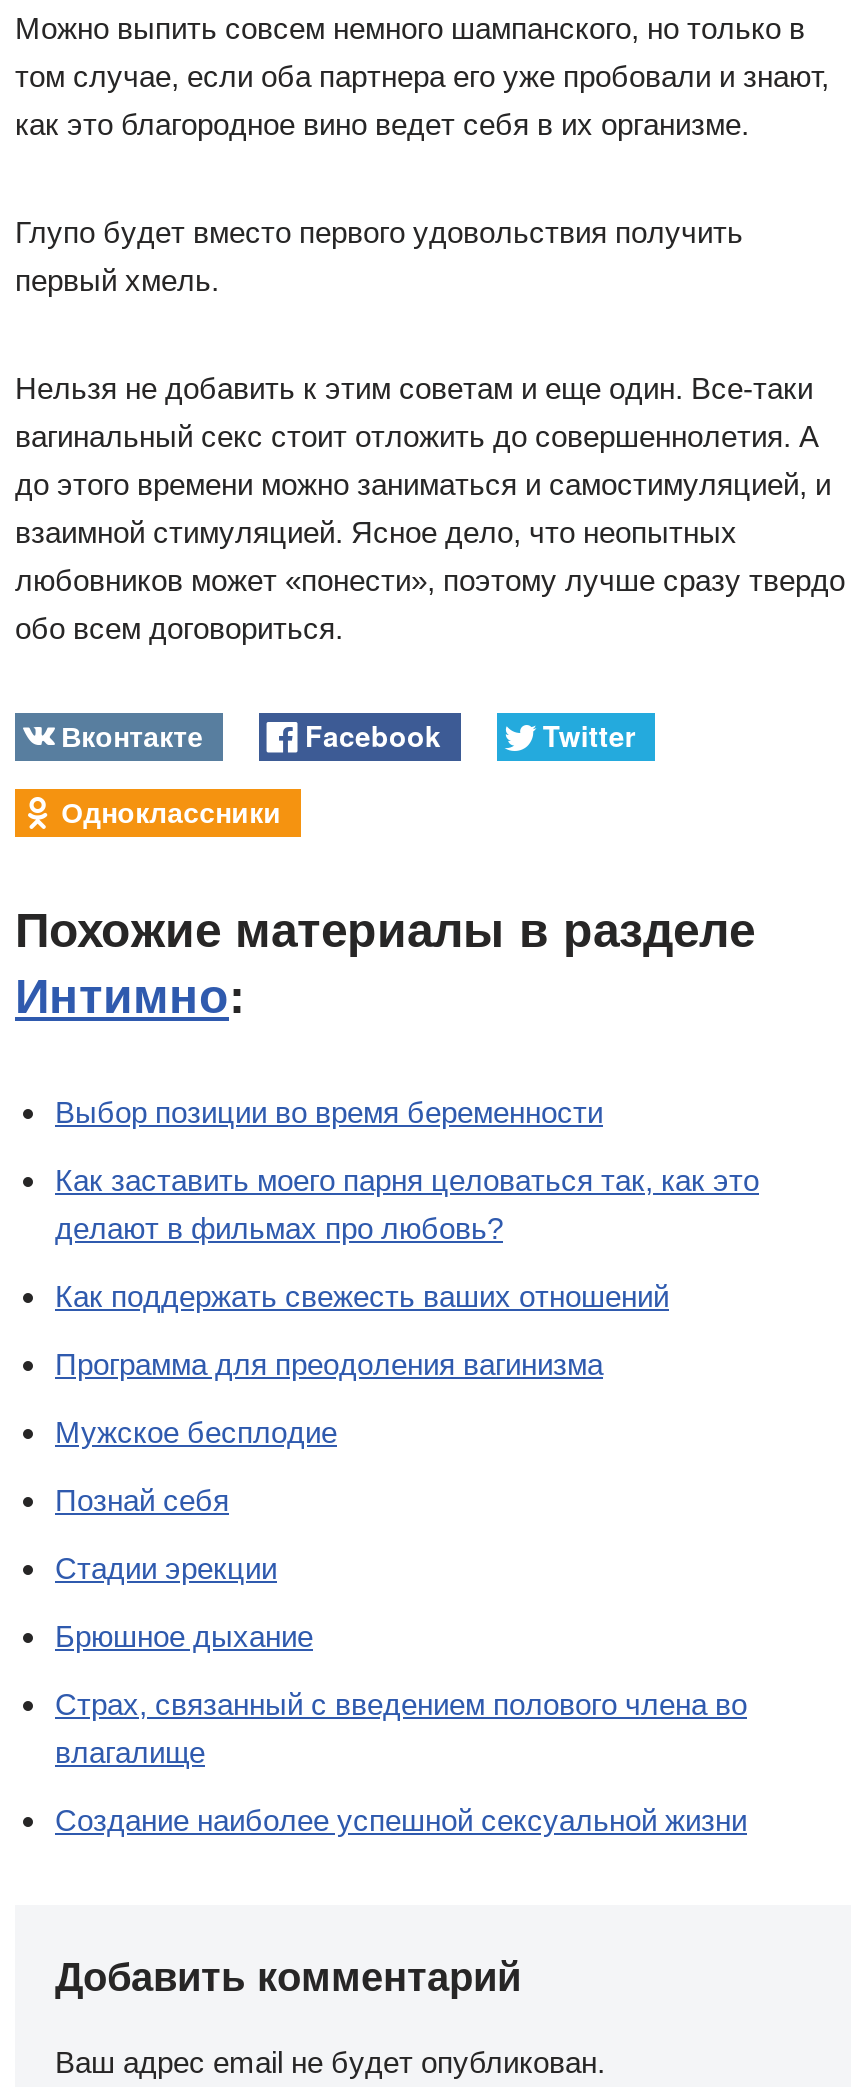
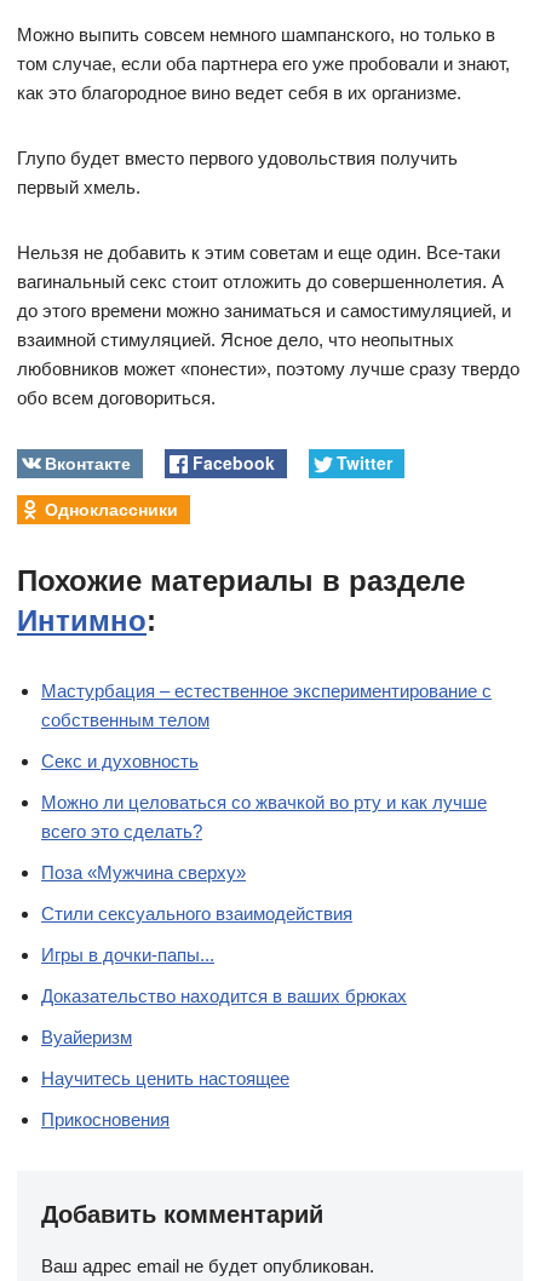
[55,1095,603,1129] Выбор позиции во время беременности -> [41,681,492,730] Мастурбация – естественное экспериментирование с | собственным телом
[55,1163,759,1245] Как заставить моего парня целоваться так, как это | делают в фильмах про любовь? -> [41,751,199,771] Секс и духовность
[55,1279,669,1313] Как поддержать свежесть ваших отношений -> [41,792,487,842] Можно ли целоваться со жвачкой во рту и как лучше | всего это сделать?
[55,1347,603,1381] Программа для преодоления вагинизма -> [41,862,246,883] Поза «Мужчина сверху»
[55,1415,337,1449] Мужское бесплодие -> [41,903,352,924] Стили сексуального взаимодействия
[55,1483,229,1517] Познай себя -> [41,945,214,965] Игры в дочки-папы...
[55,1551,277,1585] Стадии эрекции -> [41,986,407,1006] Доказательство находится в ваших брюках
[55,1619,313,1653] Брюшное дыхание -> [41,1027,132,1047] Вуайеризм
[55,1687,747,1769] Страх, связанный с введением полового члена во | влагалище -> [41,1068,289,1089] Научитесь ценить настоящее
[55,1803,747,1837] Создание наиболее успешной сексуальной жизни -> [41,1109,170,1130] Прикосновения

